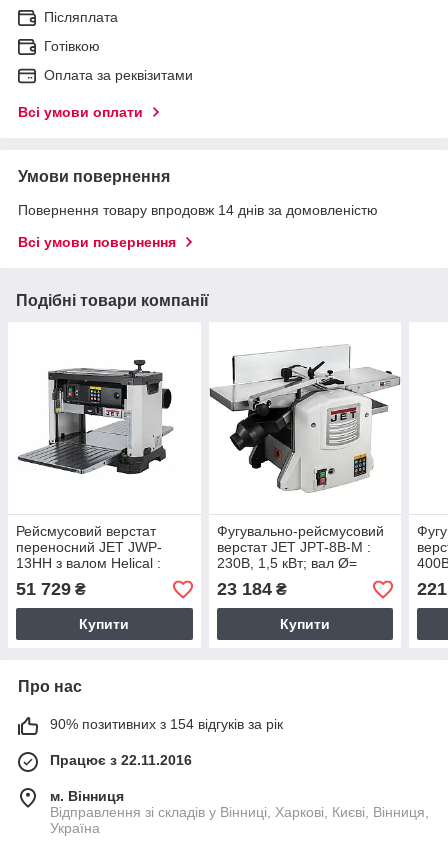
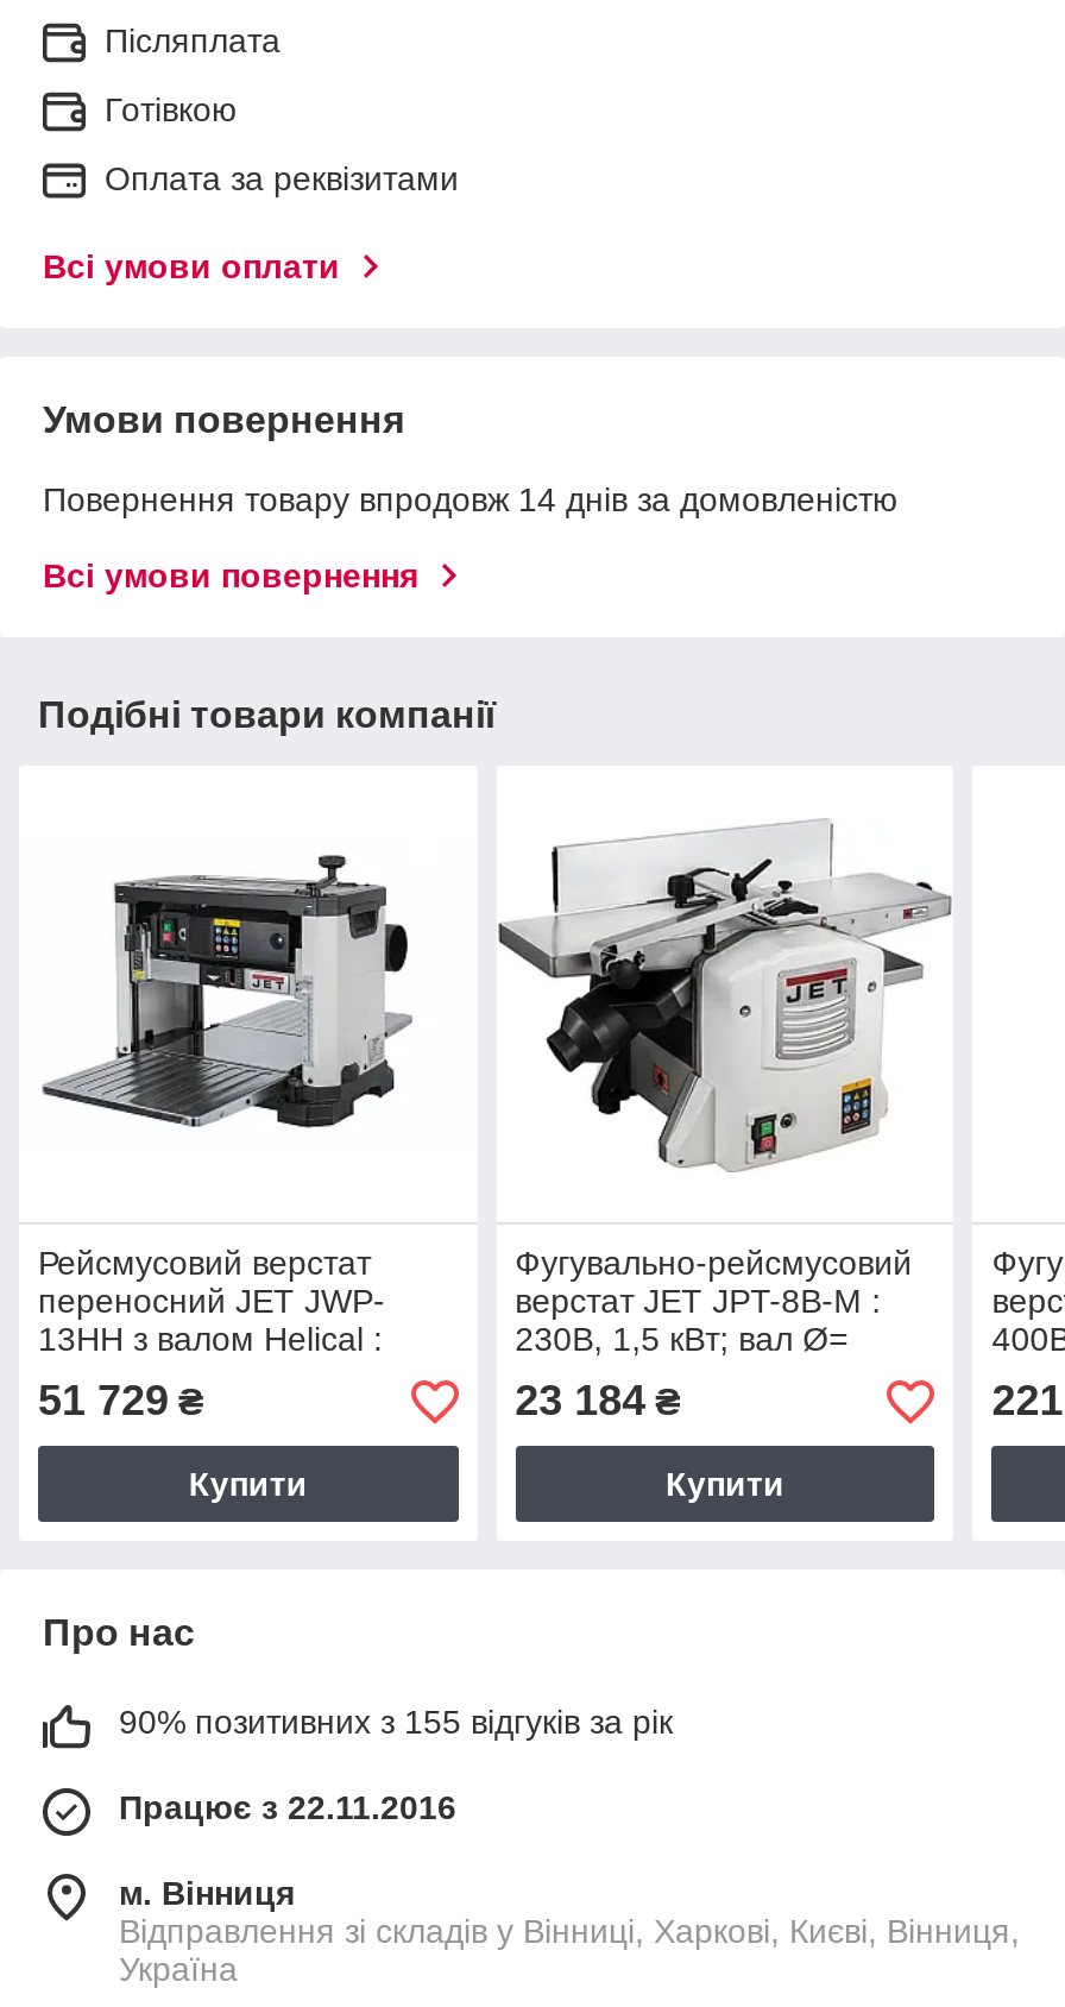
[50,716,283,732] 90% позитивних з 154 відгуків за рік -> [119,1704,673,1742] 90% позитивних з 155 відгуків за рік

